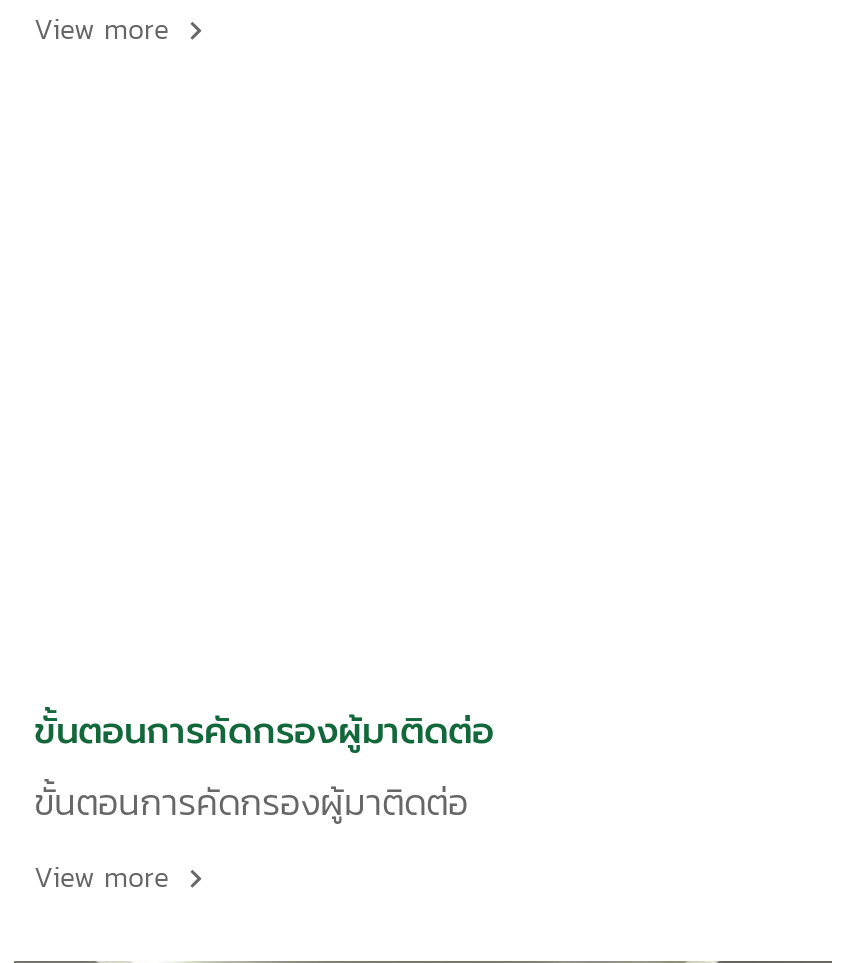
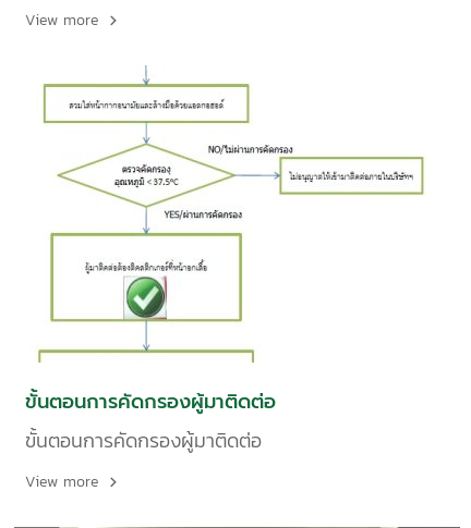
none -> [36,65,427,364] [image]

